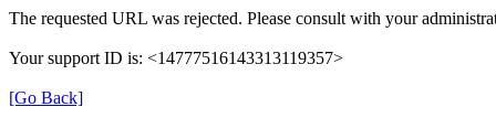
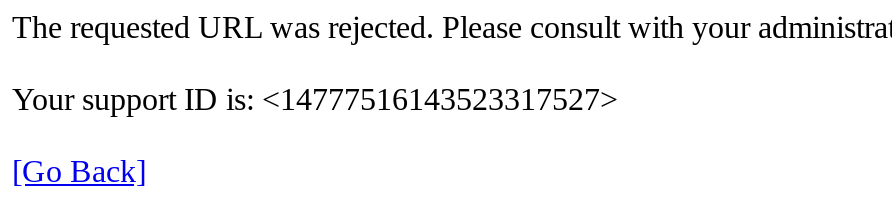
[9,49,343,67] Your support ID is: <14777516143313119357> -> [12,82,618,116] Your support ID is: <14777516143523317527>

